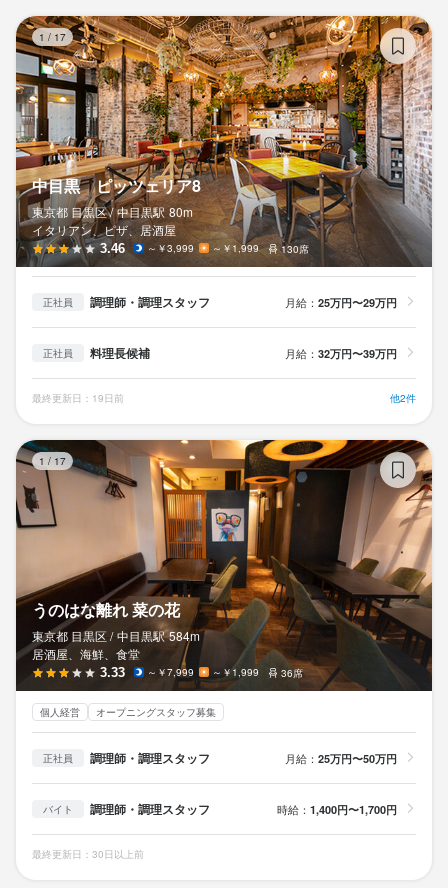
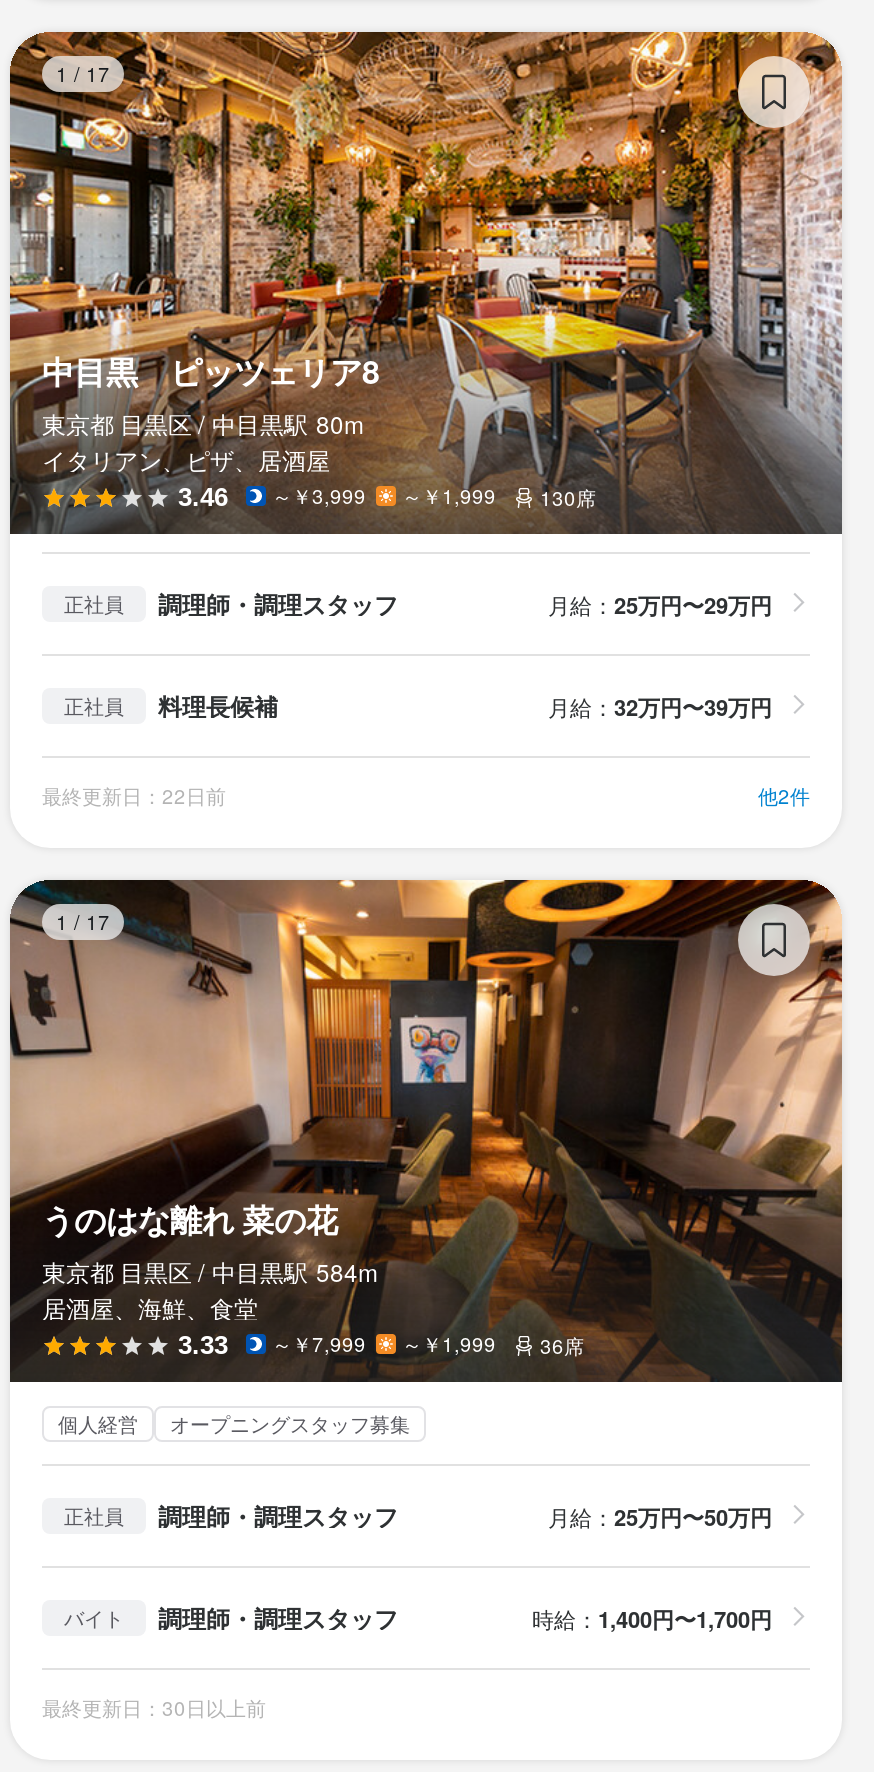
[32,391,124,405] 最終更新日：19日前 -> [42,783,226,811] 最終更新日：22日前

